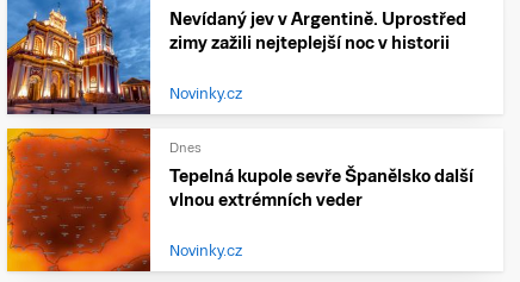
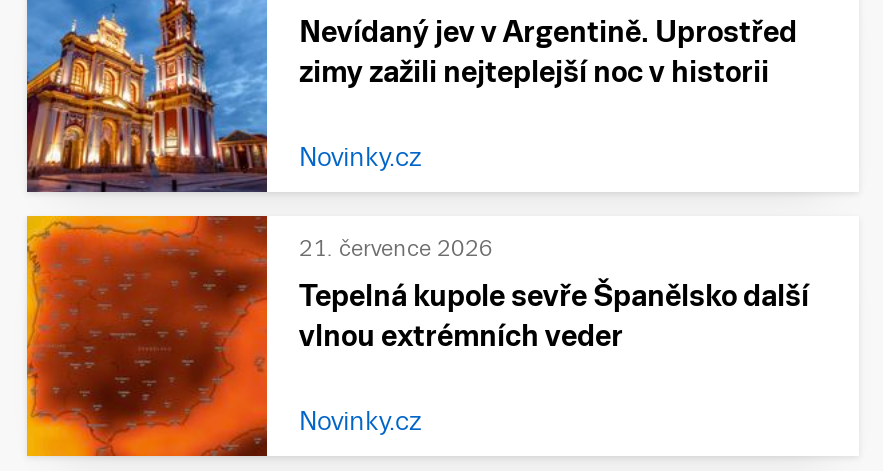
[169,140,202,155] Dnes -> [299,236,493,260] 21. července 2026

